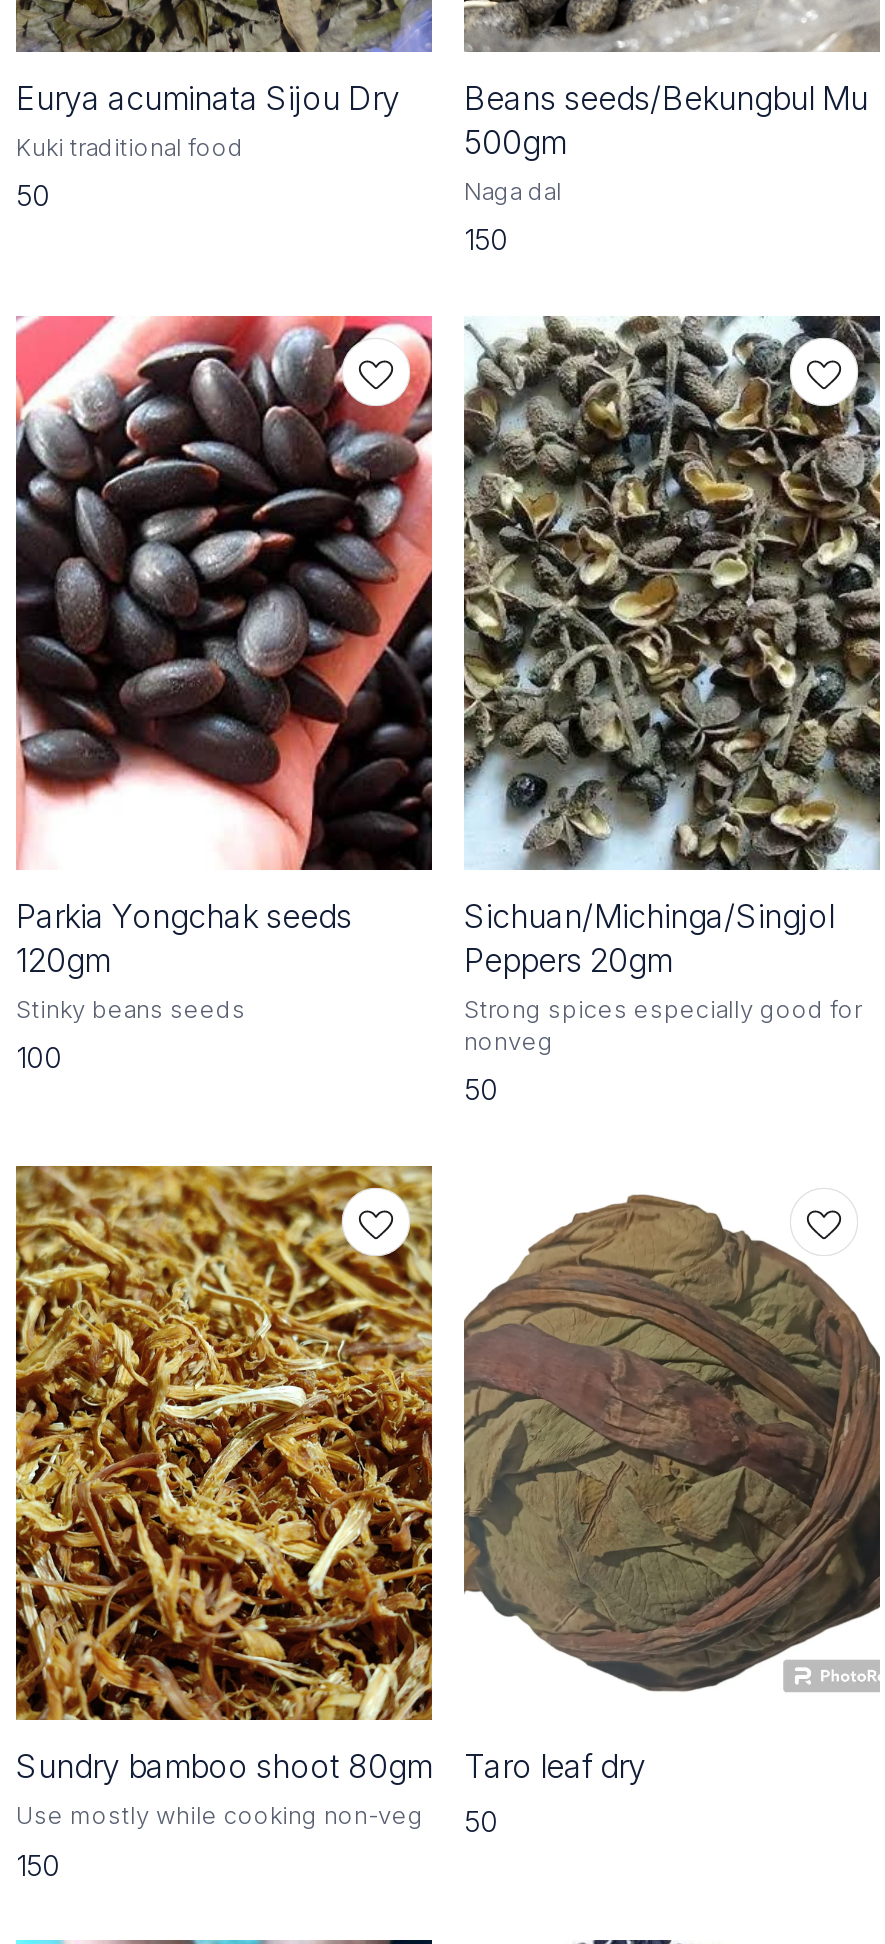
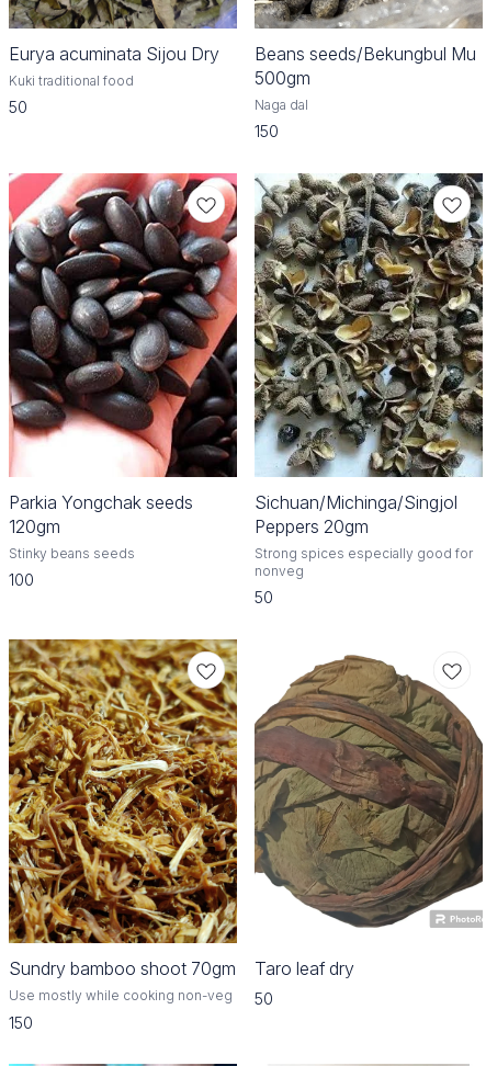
[16,1746,432,1786] Sundry bamboo shoot 80gm -> [9,958,236,980] Sundry bamboo shoot 70gm

